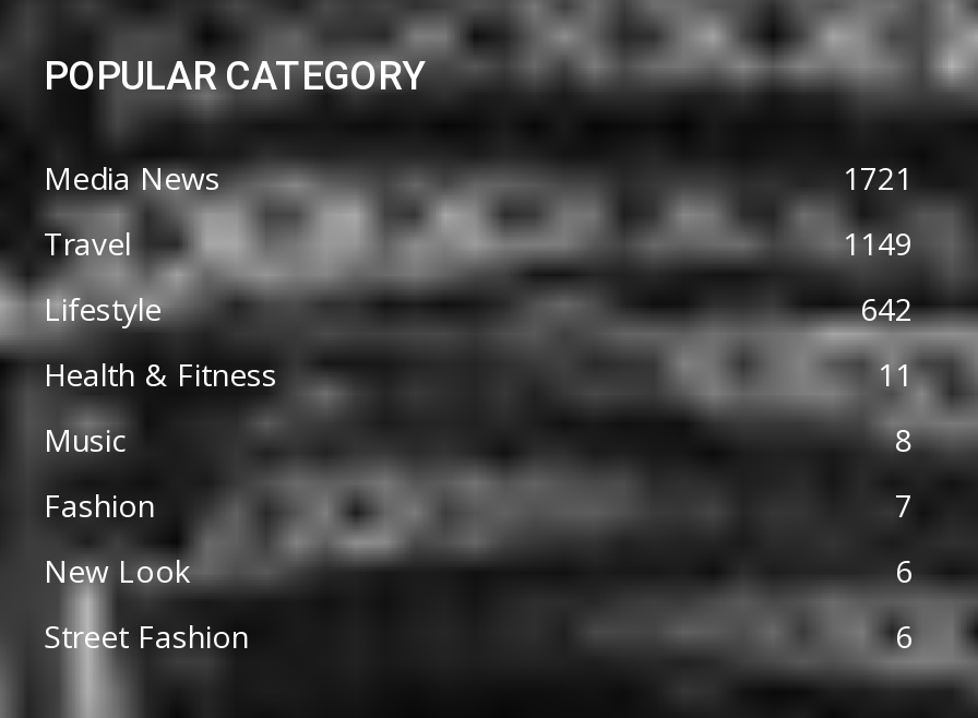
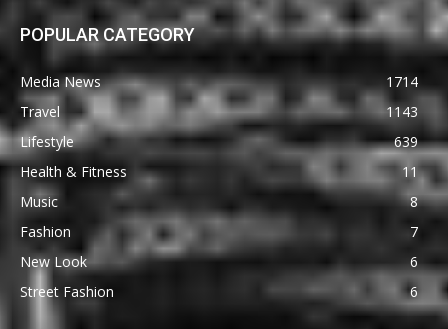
[843,157,913,198] 1721 -> [386,72,418,91] 1714
[843,222,913,264] 1149 -> [386,102,418,121] 1143
[860,288,913,329] 642 -> [394,132,418,151] 639

